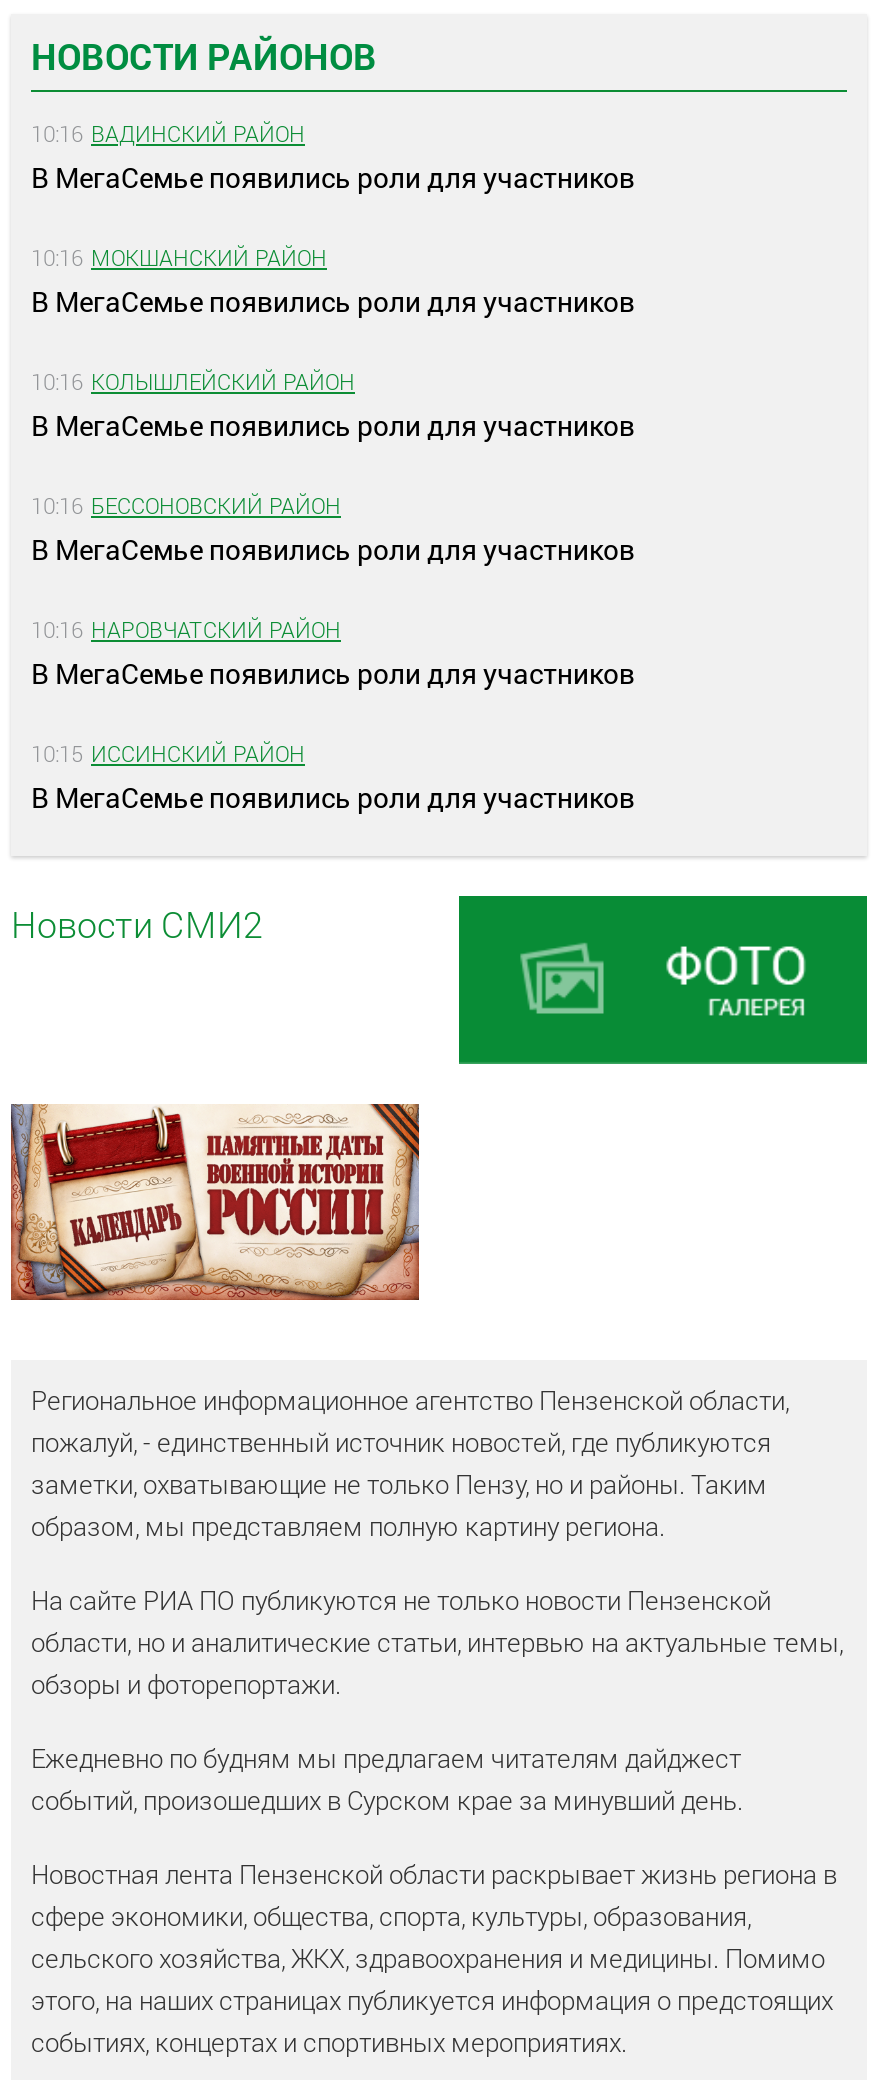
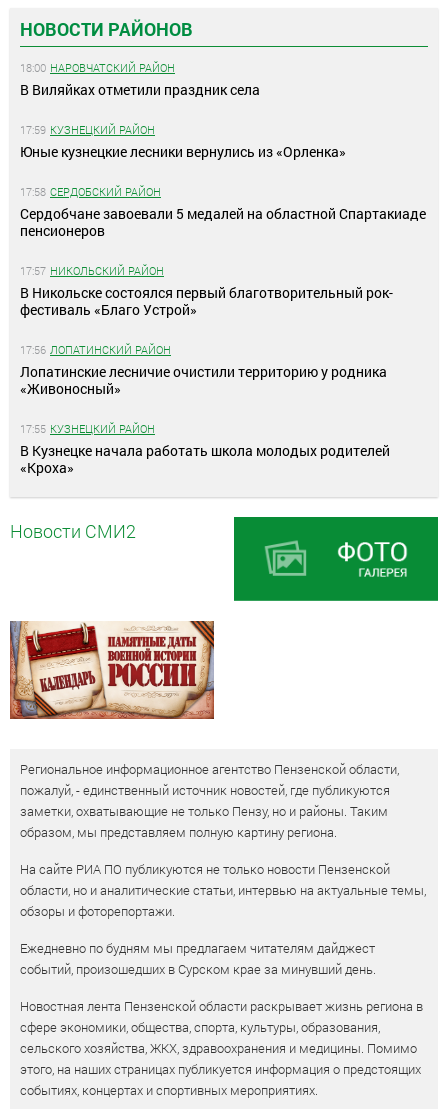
[31,119,635,197] 10:16 ВАДИНСКИЙ РАЙОН | В МегаСемье появились роли для участников -> [20,60,260,99] 18:00 НАРОВЧАТСКИЙ РАЙОН | В Виляйках отметили праздник села
[31,243,635,321] 10:16 МОКШАНСКИЙ РАЙОН | В МегаСемье появились роли для участников -> [20,122,346,161] 17:59 КУЗНЕЦКИЙ РАЙОН | Юные кузнецкие лесники вернулись из «Орленка»
[31,367,635,445] 10:16 КОЛЫШЛЕЙСКИЙ РАЙОН | В МегаСемье появились роли для участников -> [20,184,426,240] 17:58 СЕРДОБСКИЙ РАЙОН | Сердобчане завоевали 5 медалей на областной Спартакиаде | пенсионеров
[31,491,635,569] 10:16 БЕССОНОВСКИЙ РАЙОН | В МегаСемье появились роли для участников -> [20,263,393,319] 17:57 НИКОЛЬСКИЙ РАЙОН | В Никольске состоялся первый благотворительный рок- | фестиваль «Благо Устрой»
[31,615,635,693] 10:16 НАРОВЧАТСКИЙ РАЙОН | В МегаСемье появились роли для участников -> [20,342,387,398] 17:56 ЛОПАТИНСКИЙ РАЙОН | Лопатинские лесничие очистили территорию у родника | «Живоносный»
[31,739,635,817] 10:15 ИССИНСКИЙ РАЙОН | В МегаСемье появились роли для участников -> [20,421,390,477] 17:55 КУЗНЕЦКИЙ РАЙОН | В Кузнецке начала работать школа молодых родителей | «Кроха»

